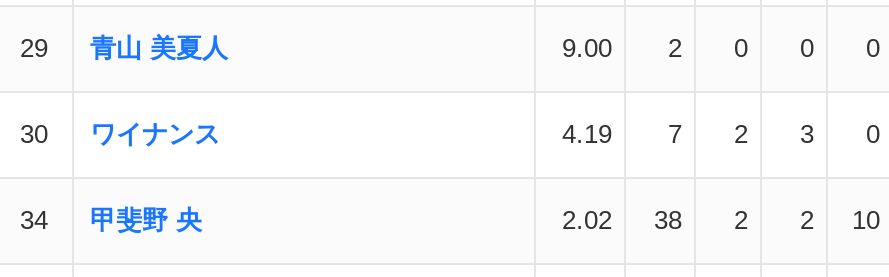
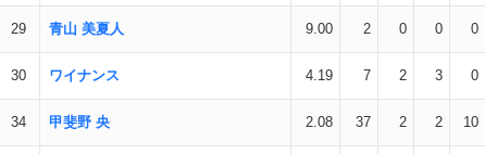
[562,205,612,235] 2.02 -> [306,114,333,130] 2.08
[654,205,682,235] 38 -> [356,114,371,130] 37

